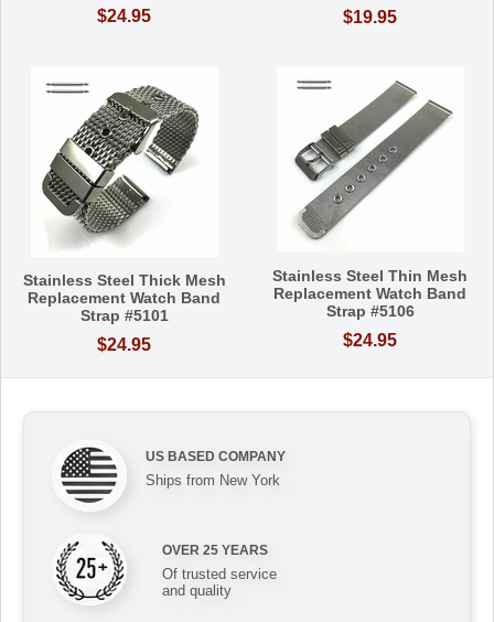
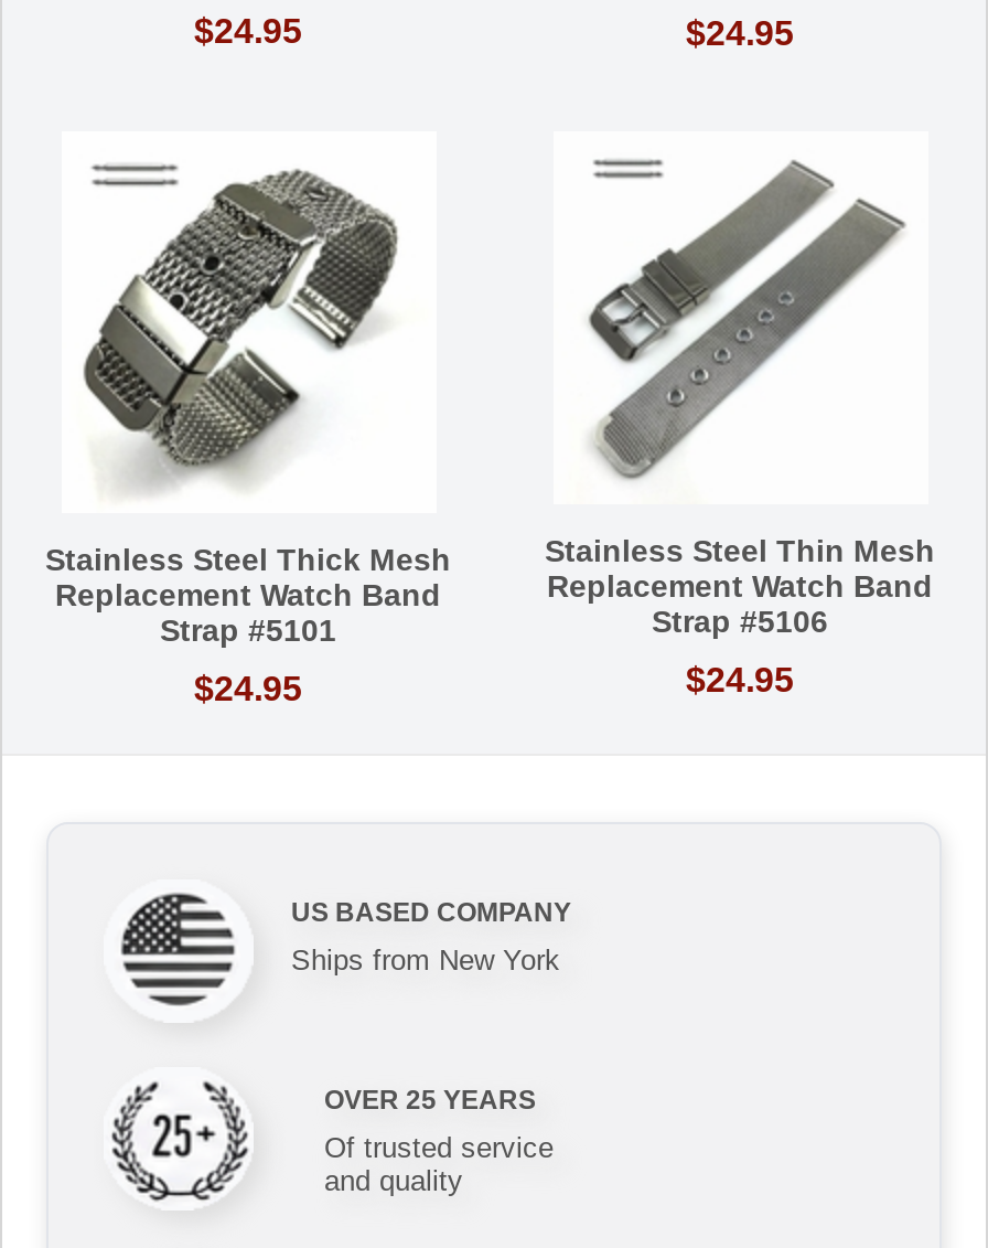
[343,8,397,27] $19.95 -> [686,15,794,52] $24.95

